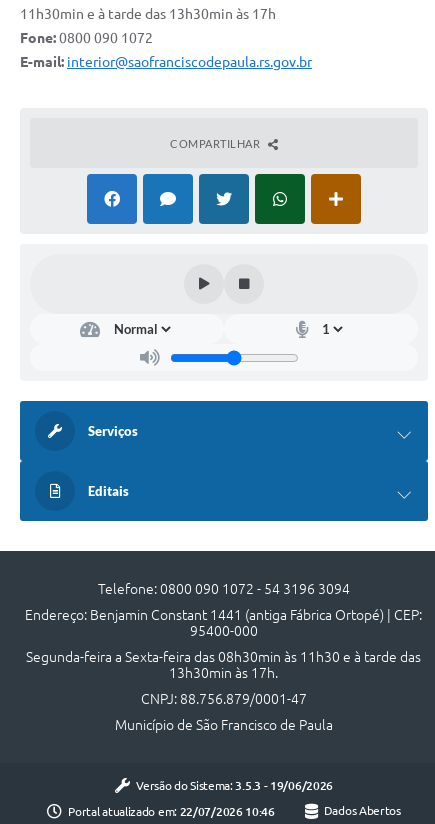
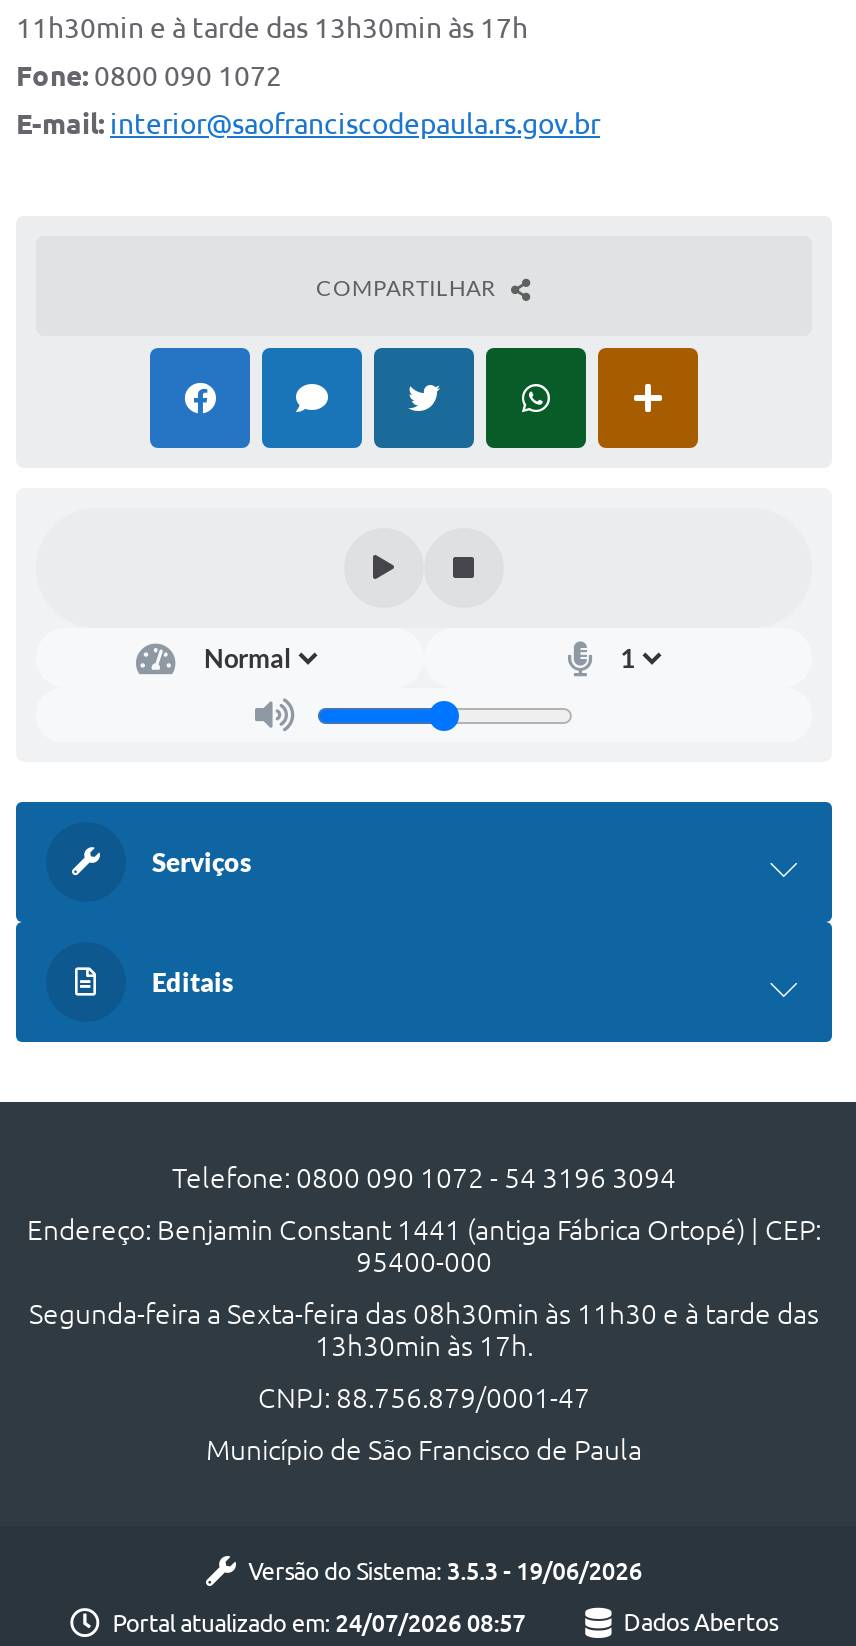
[68,805,275,818] Portal atualizado em: 22/07/2026 10:46 -> [112,1610,526,1636] Portal atualizado em: 24/07/2026 08:57

